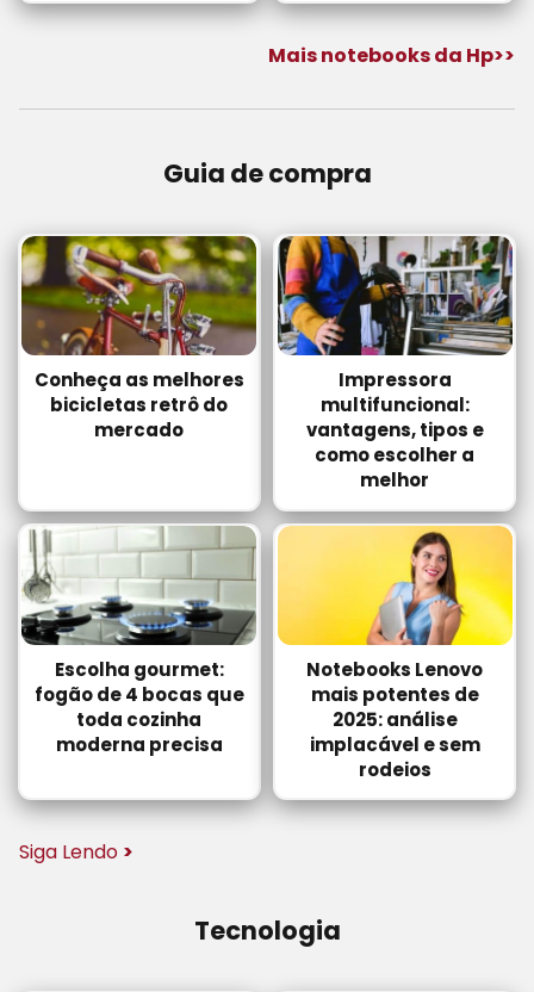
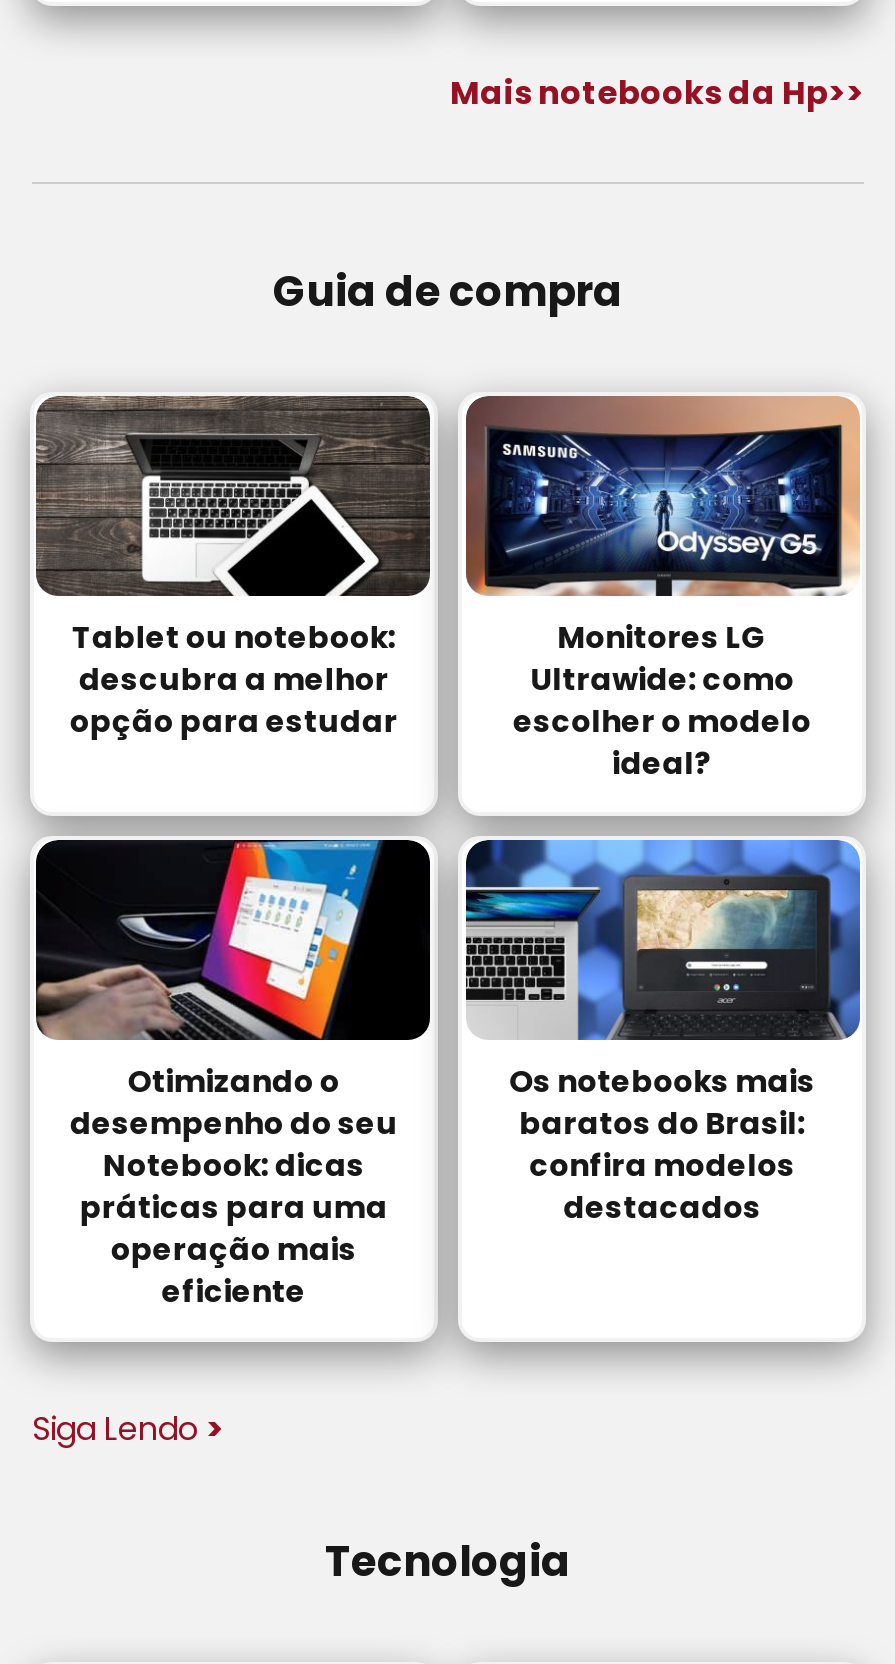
[21,235,256,442] [image] | Conheça as melhores | bicicletas retrô do | mercado -> [36,396,430,742] [image] | Tablet ou notebook: | descubra a melhor | opção para estudar
[278,235,514,492] [image] | Impressora | multifuncional: | vantagens, tipos e | como escolher a | melhor -> [464,394,860,784] [image] | Monitores LG | Ultrawide: como | escolher o modelo | ideal?
[19,483,260,757] [image] | Escolha gourmet: | fogão de 4 bocas que | toda cozinha | moderna precisa -> [32,808,436,1311] [image] | Otimizando o | desempenho do seu | Notebook: dicas | práticas para uma | operação mais | eficiente
[274,483,515,782] [image] | Notebooks Lenovo | mais potentes de | 2025: análise | implacável e sem | rodeios -> [458,808,864,1227] [image] | Os notebooks mais | baratos do Brasil: | confira modelos | destacados

